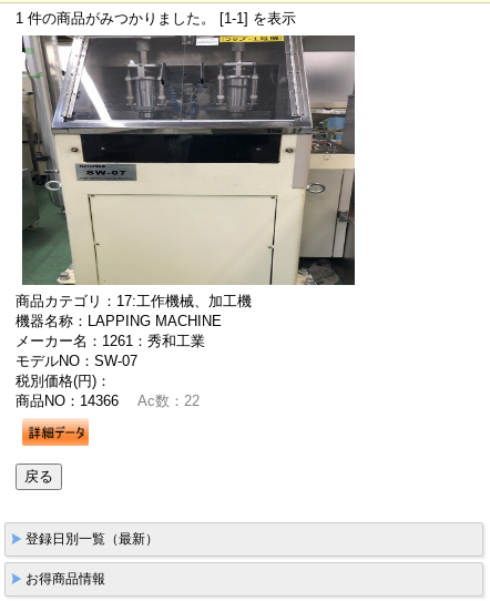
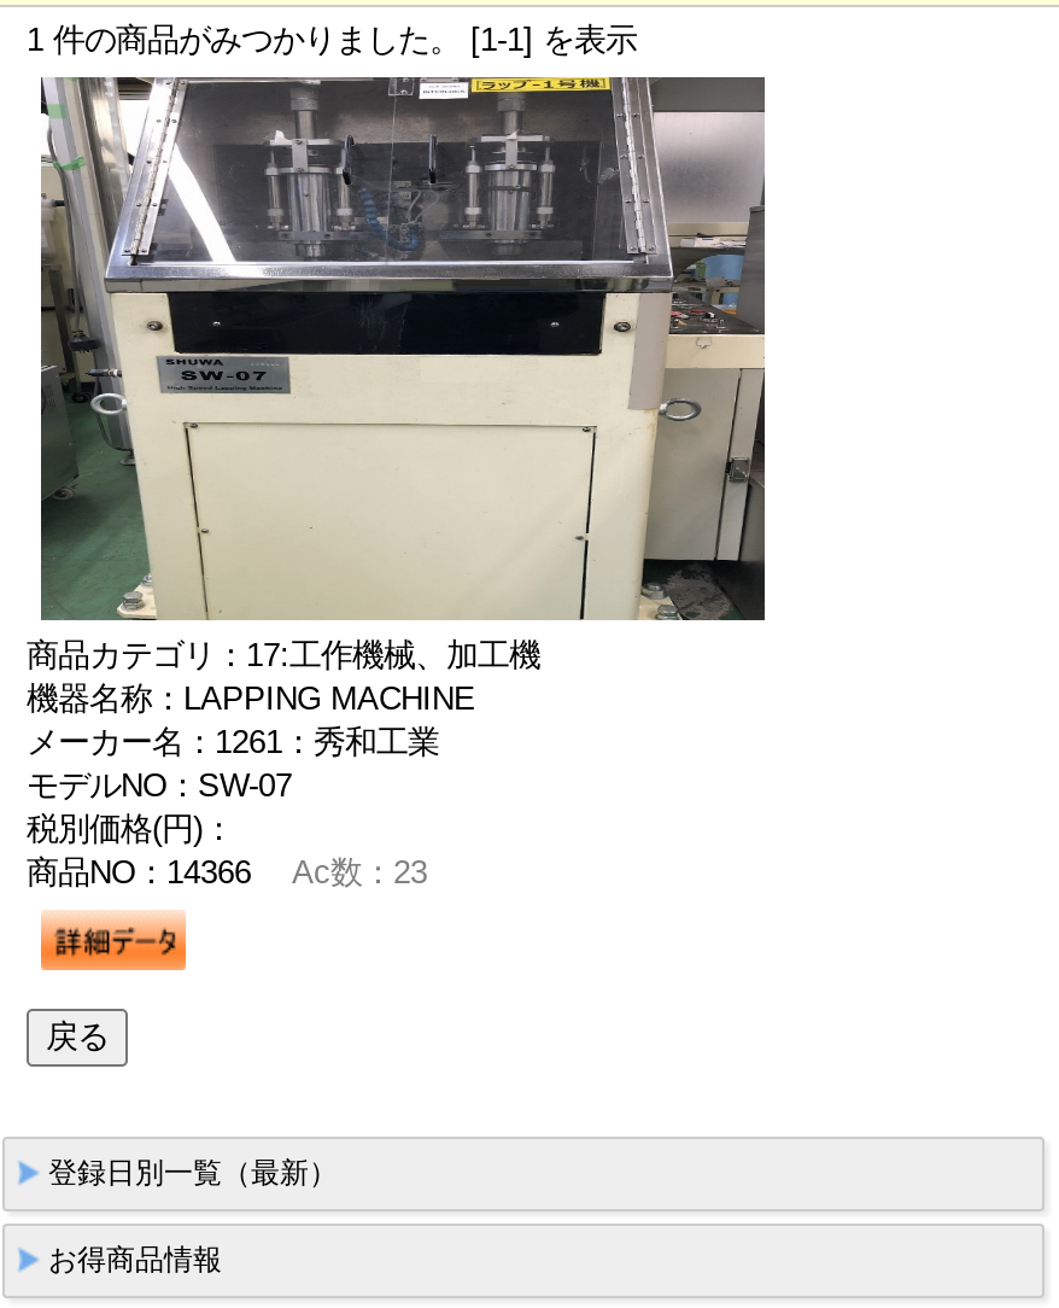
[16,393,200,409] 商品NO：14366 Ac数：22 -> [27,854,427,891] 商品NO：14366 Ac数：23

